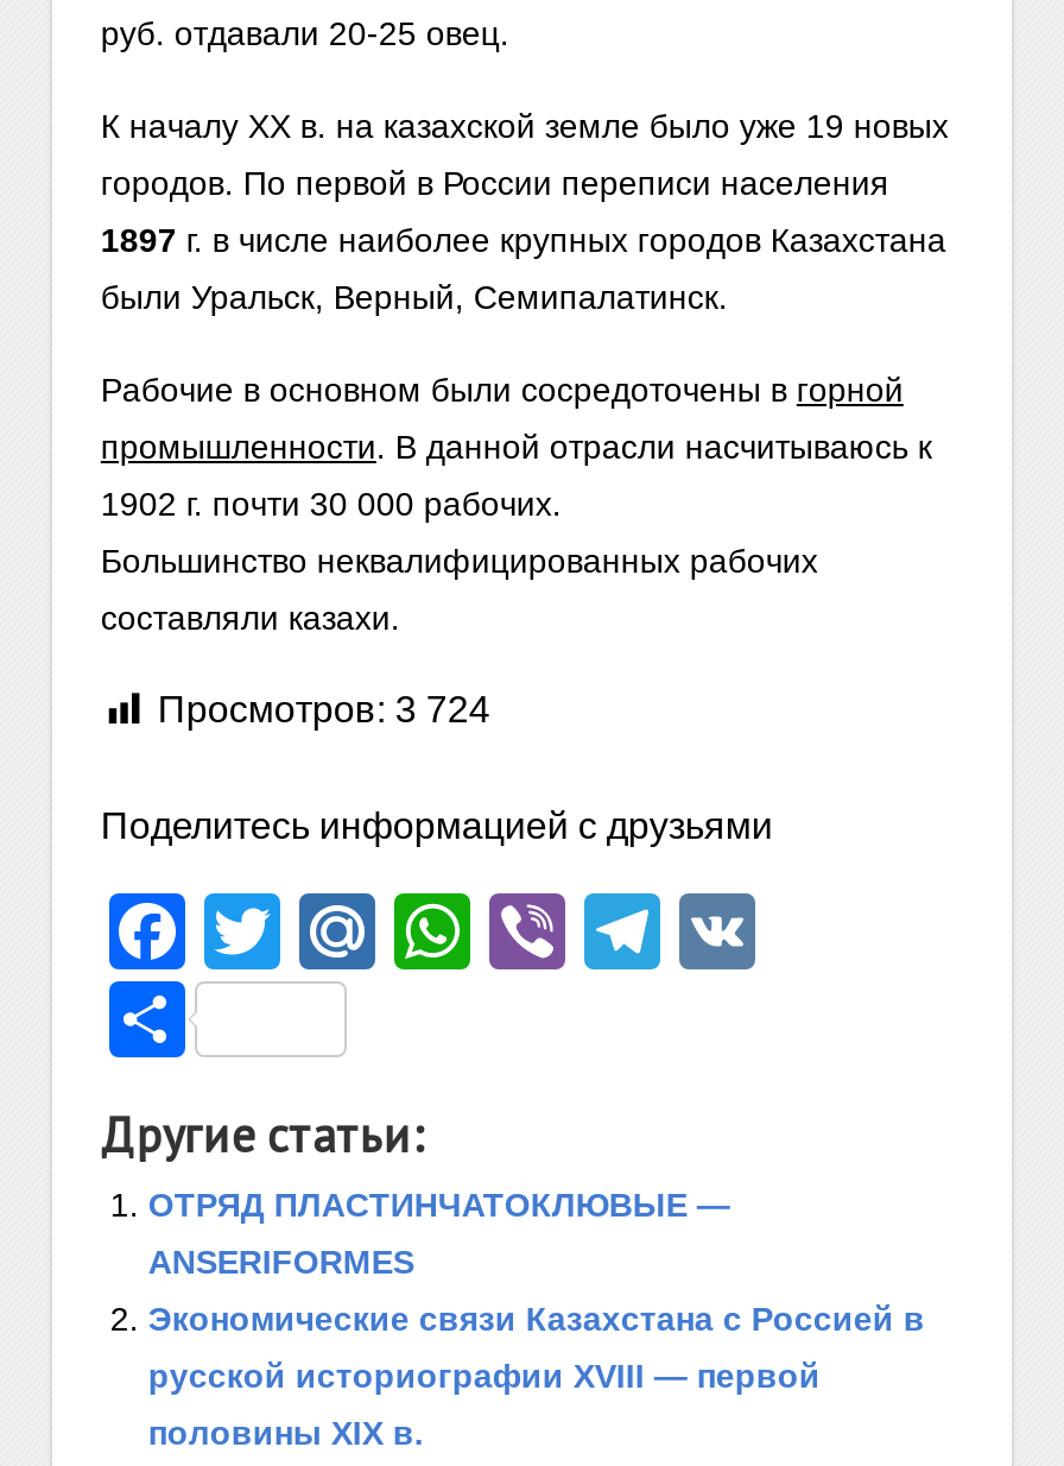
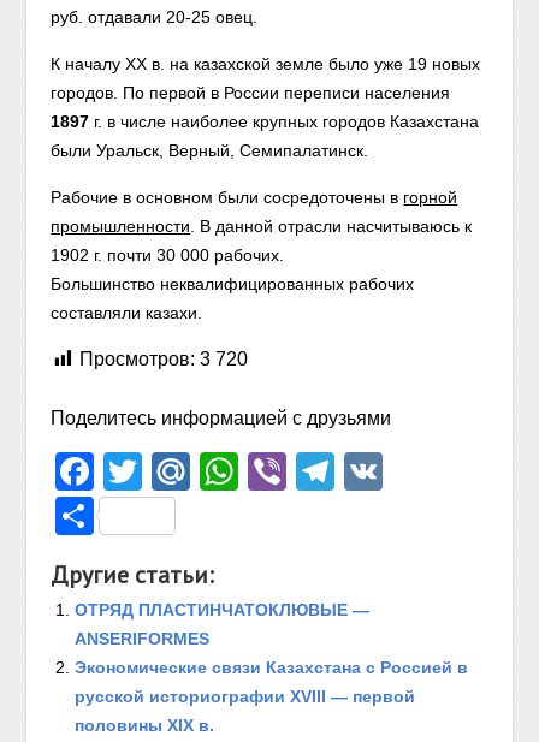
[158,689,490,729] Просмотров: 3 724 -> [80,349,248,369] Просмотров: 3 720

